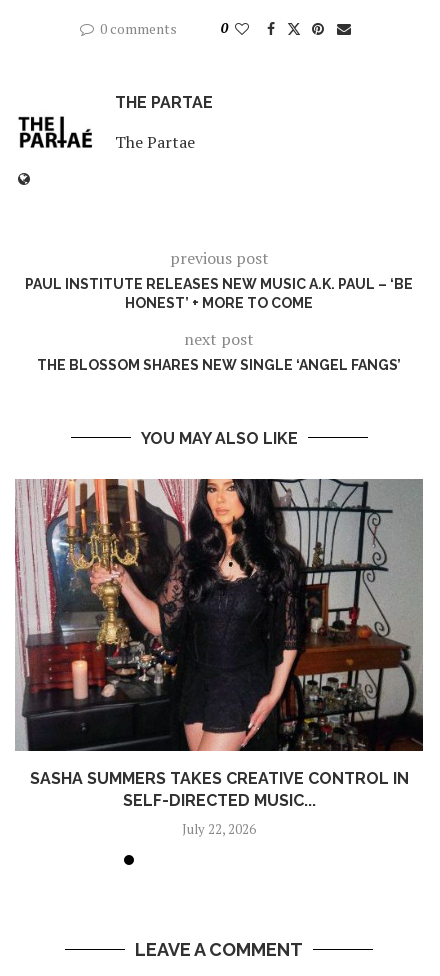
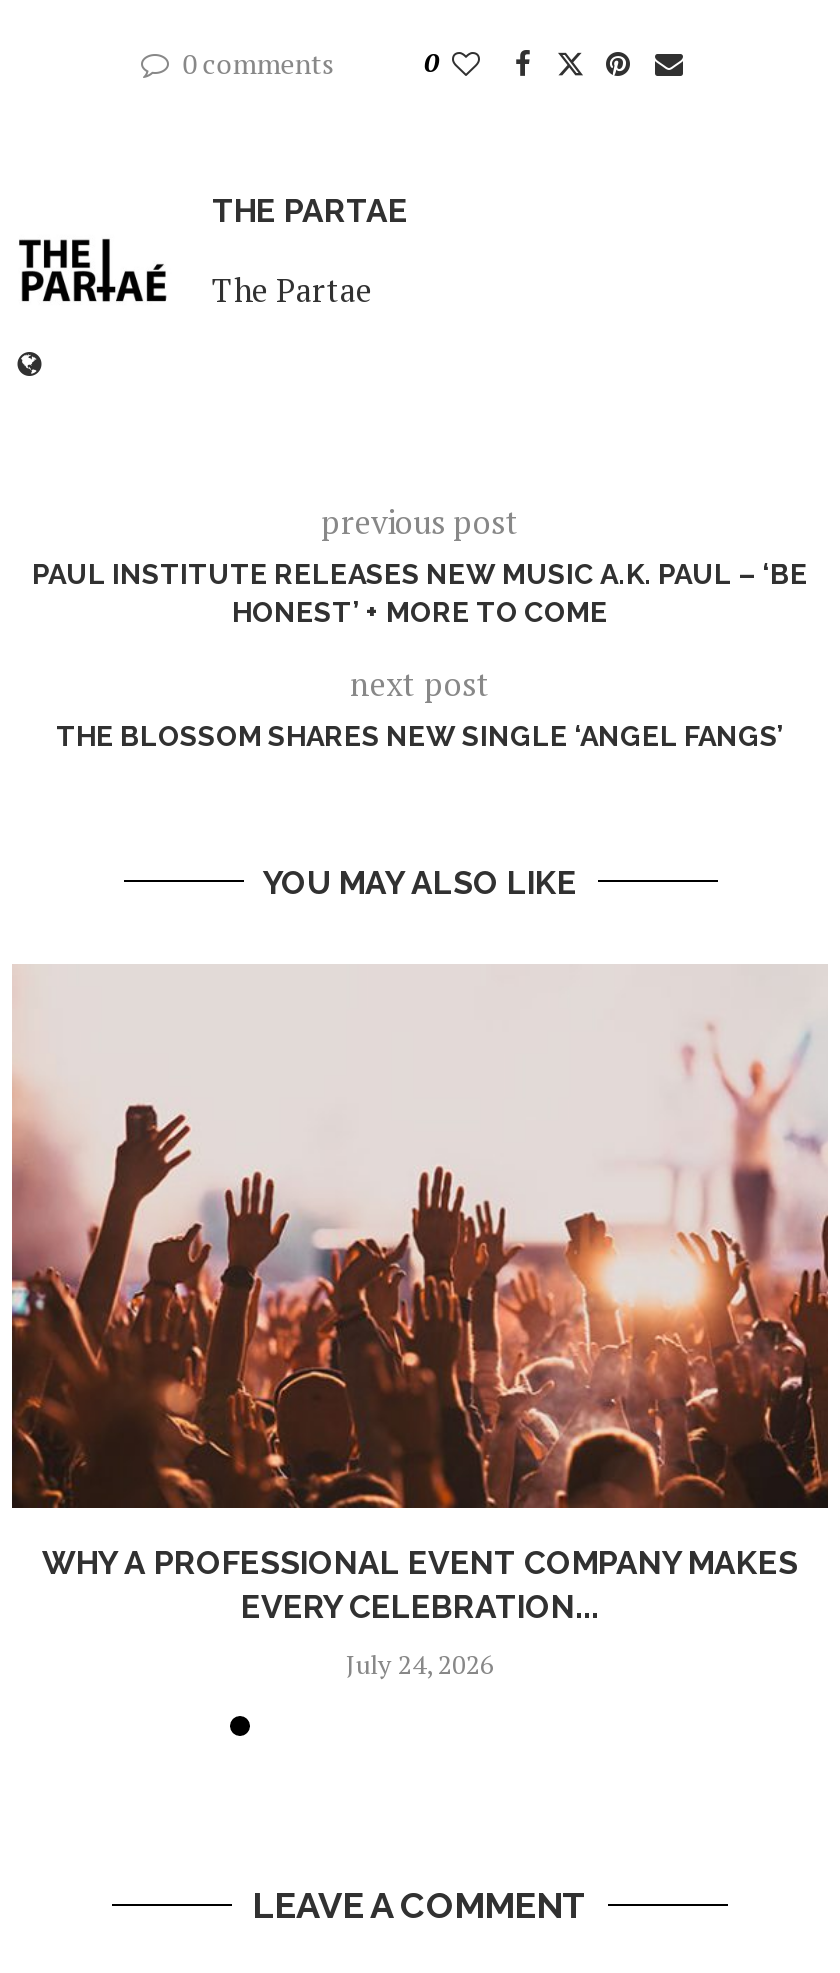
[15,478,424,810] [image] | SASHA SUMMERS TAKES CREATIVE CONTROL IN | SELF-DIRECTED MUSIC... -> [12,964,830,1626] [image] | WHY A PROFESSIONAL EVENT COMPANY MAKES | EVERY CELEBRATION...
[182,820,256,838] July 22, 2026 -> [346,1646,494,1682] July 24, 2026

